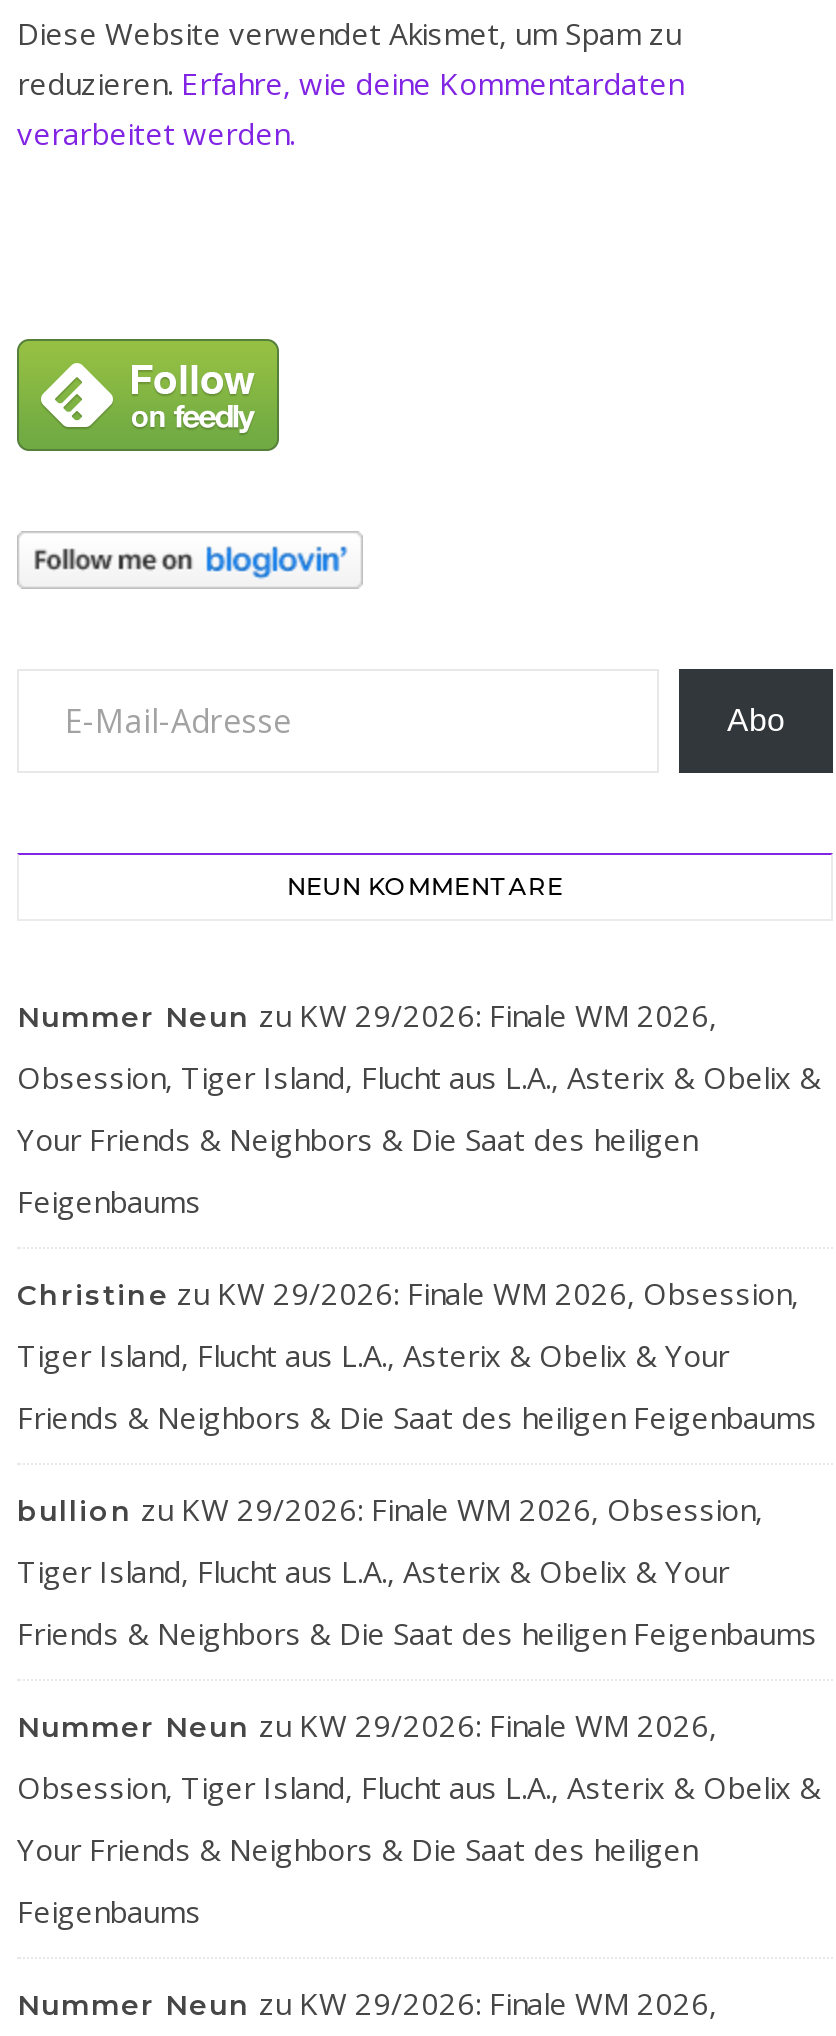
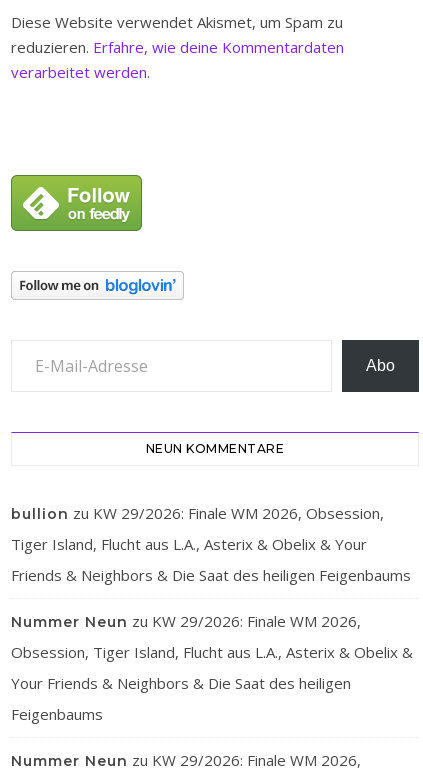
[17,996,821,1438] Nummer Neun zu KW 29/2026: Finale WM 2026, | Obsession, Tiger Island, Flucht aus L.A., Asterix & Obelix & | Your Friends & Neighbors & Die Saat des heiligen | Feigenbaums | Christine zu KW 29/2026: Finale WM 2026, Obsession, | Tiger Island, Flucht aus L.A., Asterix & Obelix & Your | Friends & Neighbors & Die Saat des heiligen Feigenbaums -> none

